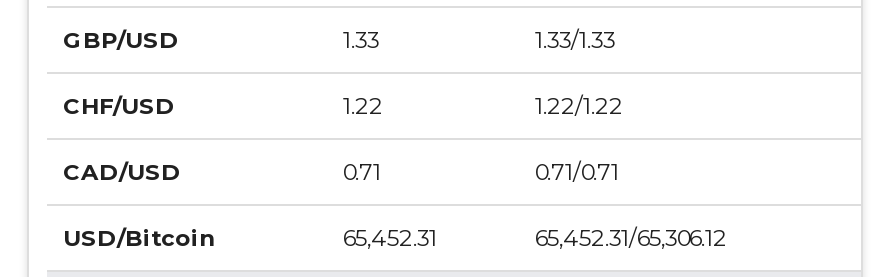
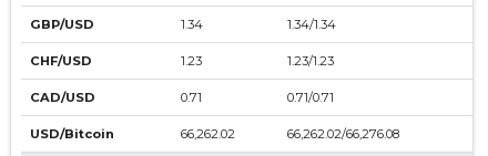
[343,26,379,54] 1.33 -> [181,17,203,32] 1.34
[535,26,615,54] 1.33/1.33 -> [287,17,336,32] 1.34/1.34
[343,92,383,120] 1.22 -> [181,53,202,69] 1.23
[535,92,623,120] 1.22/1.22 -> [287,53,334,69] 1.23/1.23
[343,224,437,252] 65,452.31 -> [181,126,235,142] 66,262.02
[535,224,727,252] 65,452.31/65,306.12 -> [287,126,399,142] 66,262.02/66,276.08

